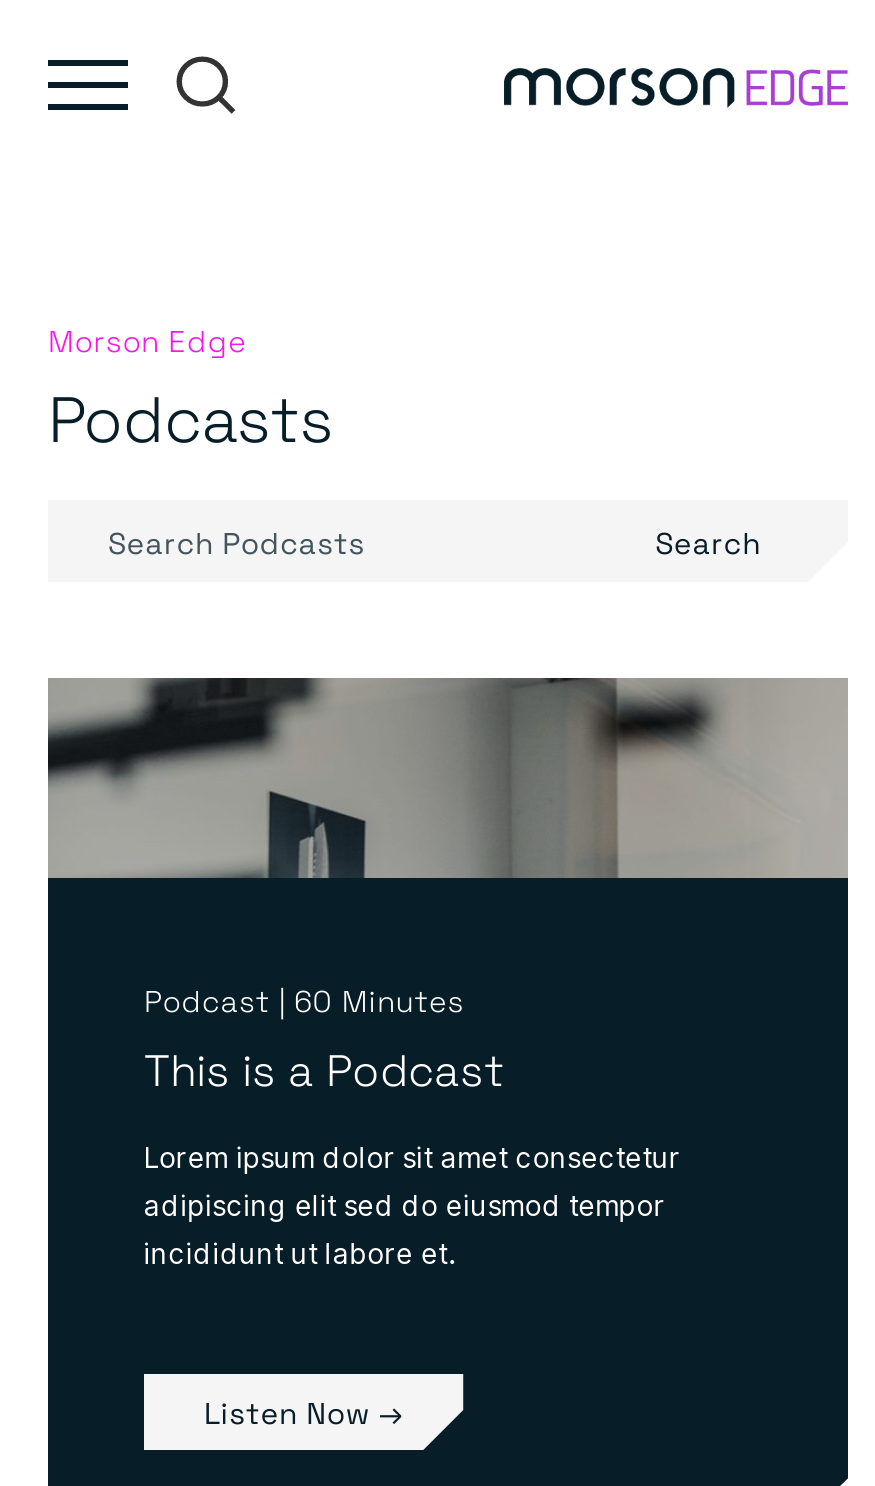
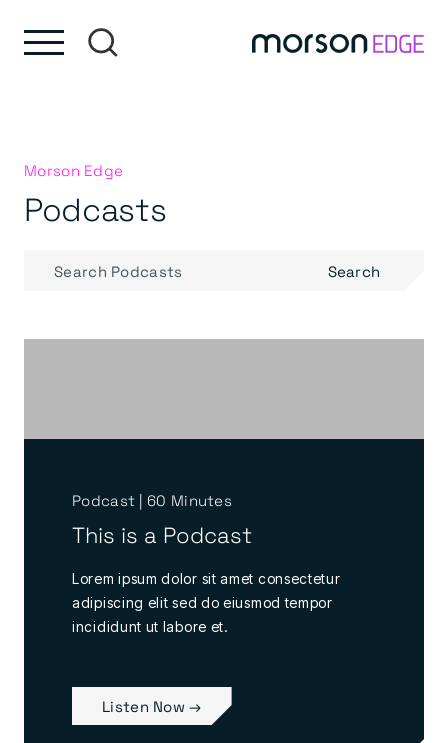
[48,678,788,878] [image] -> none

